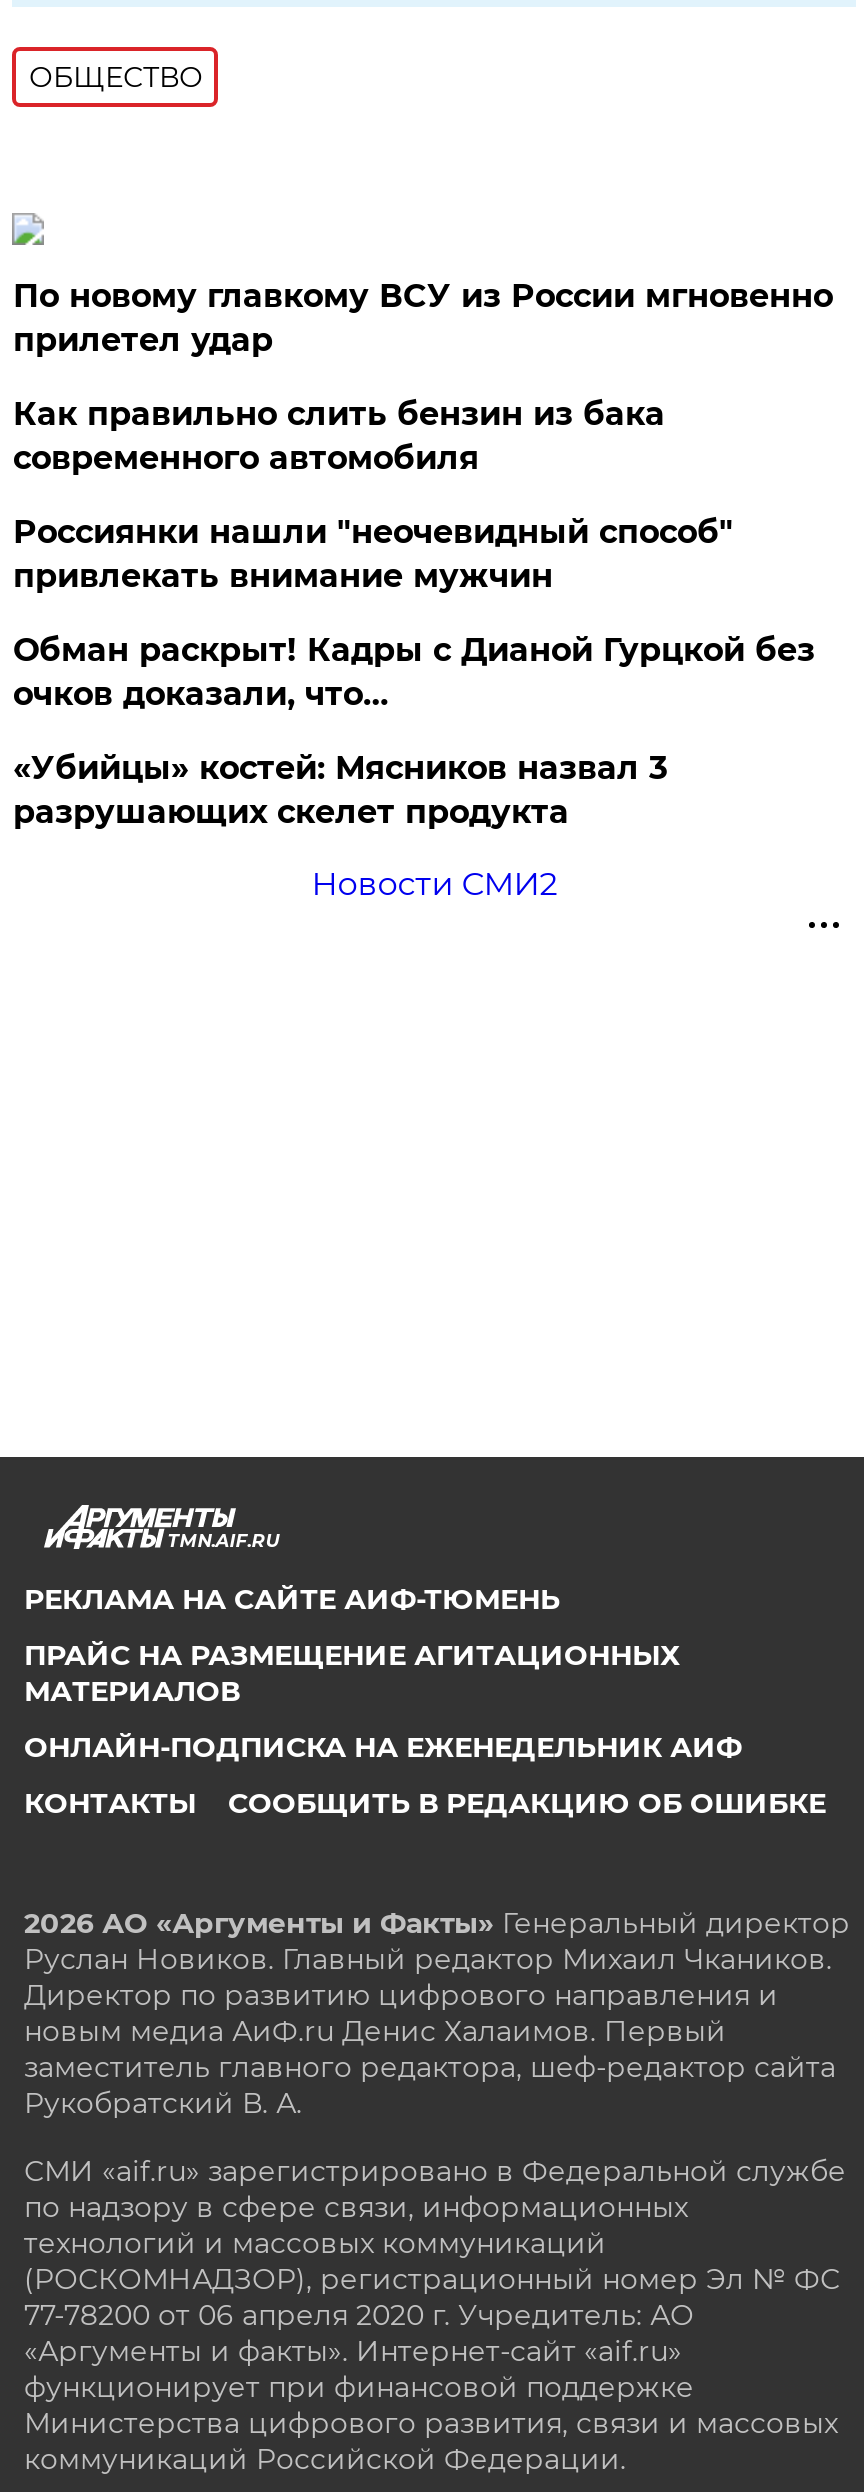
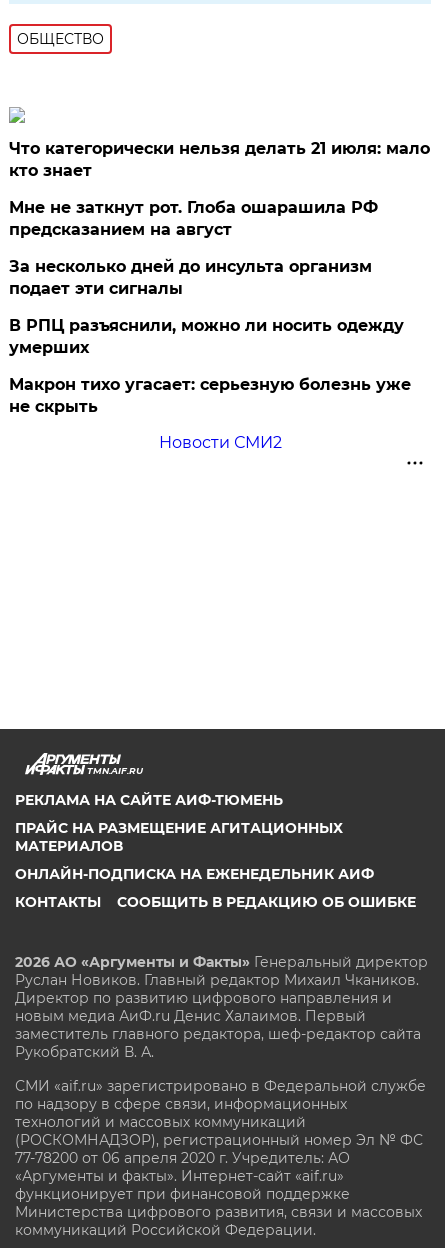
[13,277,833,359] По новому главкому ВСУ из России мгновенно | прилетел удар -> [9,139,430,180] Что категорически нельзя делать 21 июля: мало | кто знает
[13,395,665,477] Как правильно слить бензин из бака | современного автомобиля -> [9,198,378,239] Мне не заткнут рот. Глоба ошарашила РФ | предсказанием на август
[13,513,733,595] Россиянки нашли "неочевидный способ" | привлекать внимание мужчин -> [9,257,372,298] За несколько дней до инсульта организм | подает эти сигналы
[13,631,815,713] Обман раскрыт! Кадры с Дианой Гурцкой без | очков доказали, что… -> [9,316,404,357] В РПЦ разъяснили, можно ли носить одежду | умерших
[13,749,667,831] «Убийцы» костей: Мясников назвал 3 | разрушающих скелет продукта -> [9,375,411,416] Макрон тихо угасает: серьезную болезнь уже | не скрыть

